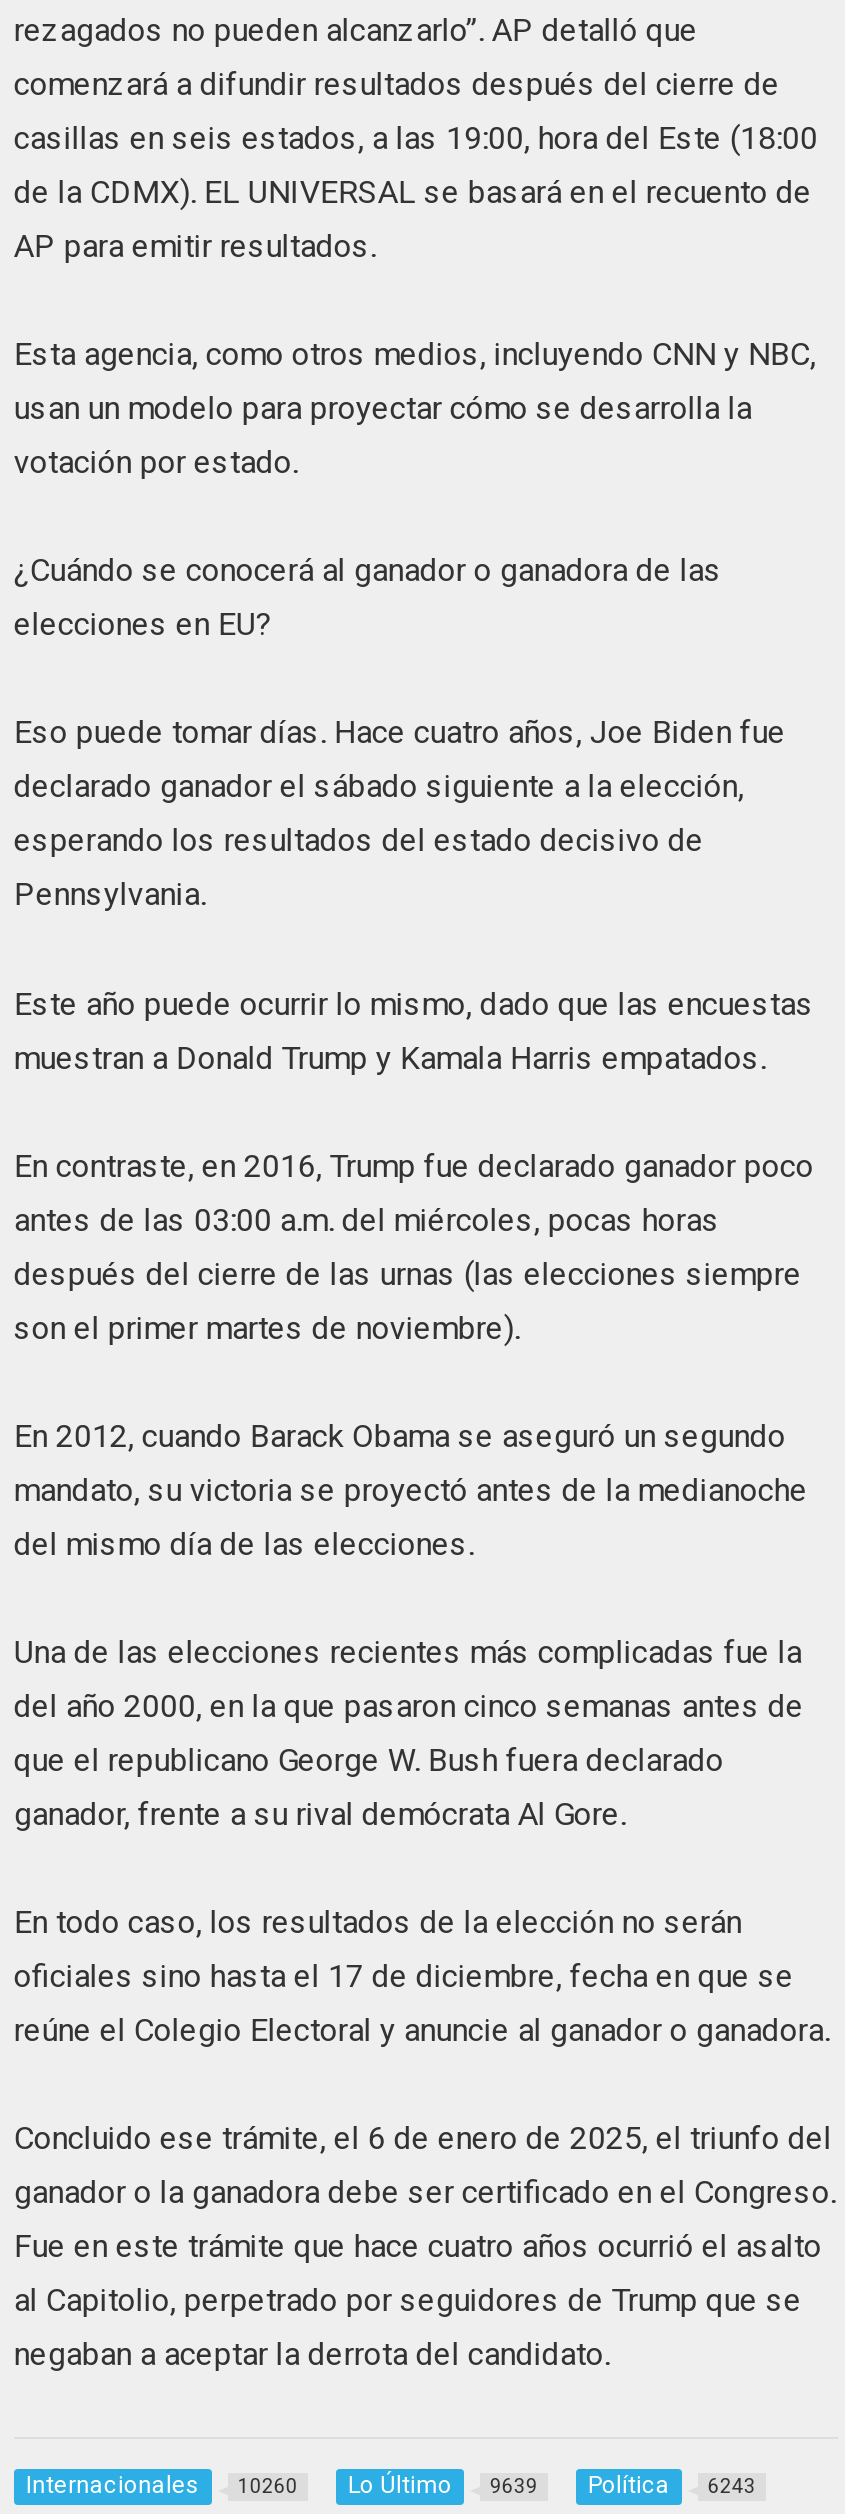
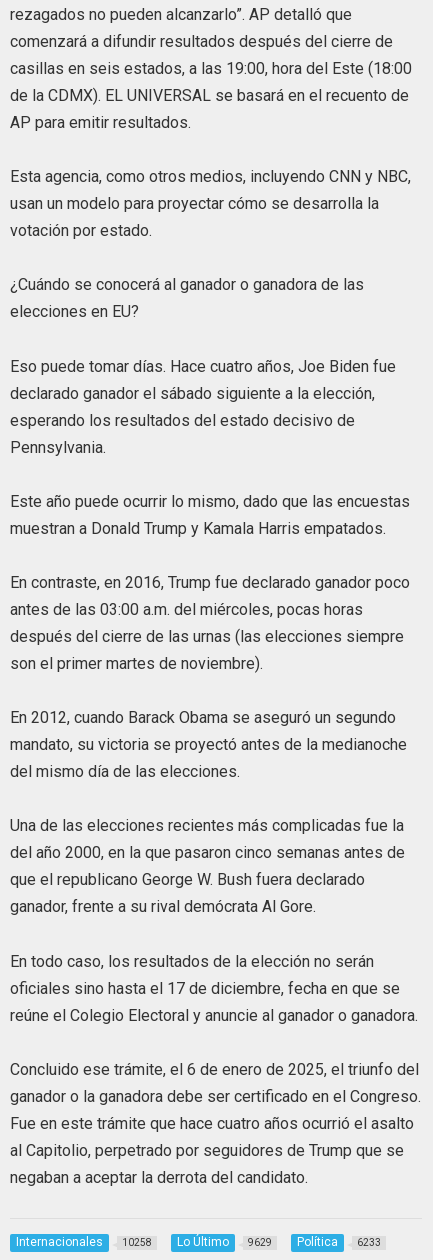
[26,2470,298,2498] Internacionales 10260 -> [16,1235,152,1249] Internacionales 10258
[348,2470,538,2498] Lo Último 9639 -> [177,1235,272,1249] Lo Último 9629
[588,2470,756,2498] Política 6243 -> [297,1235,381,1249] Política 6233

